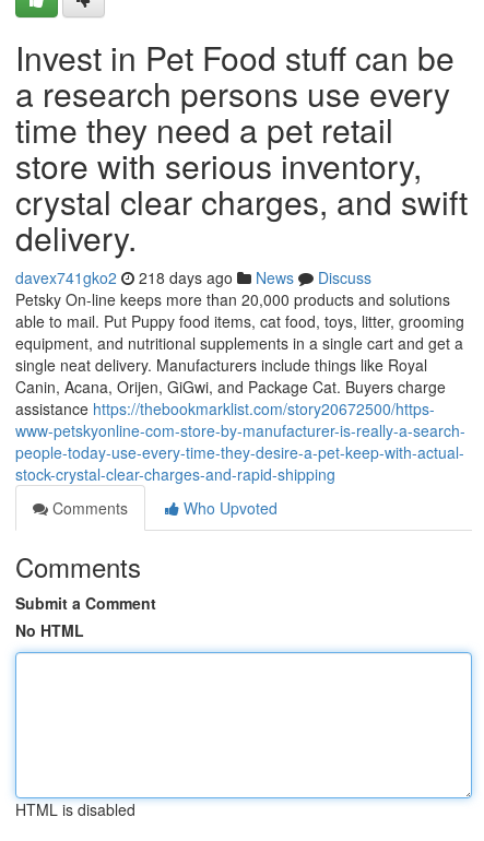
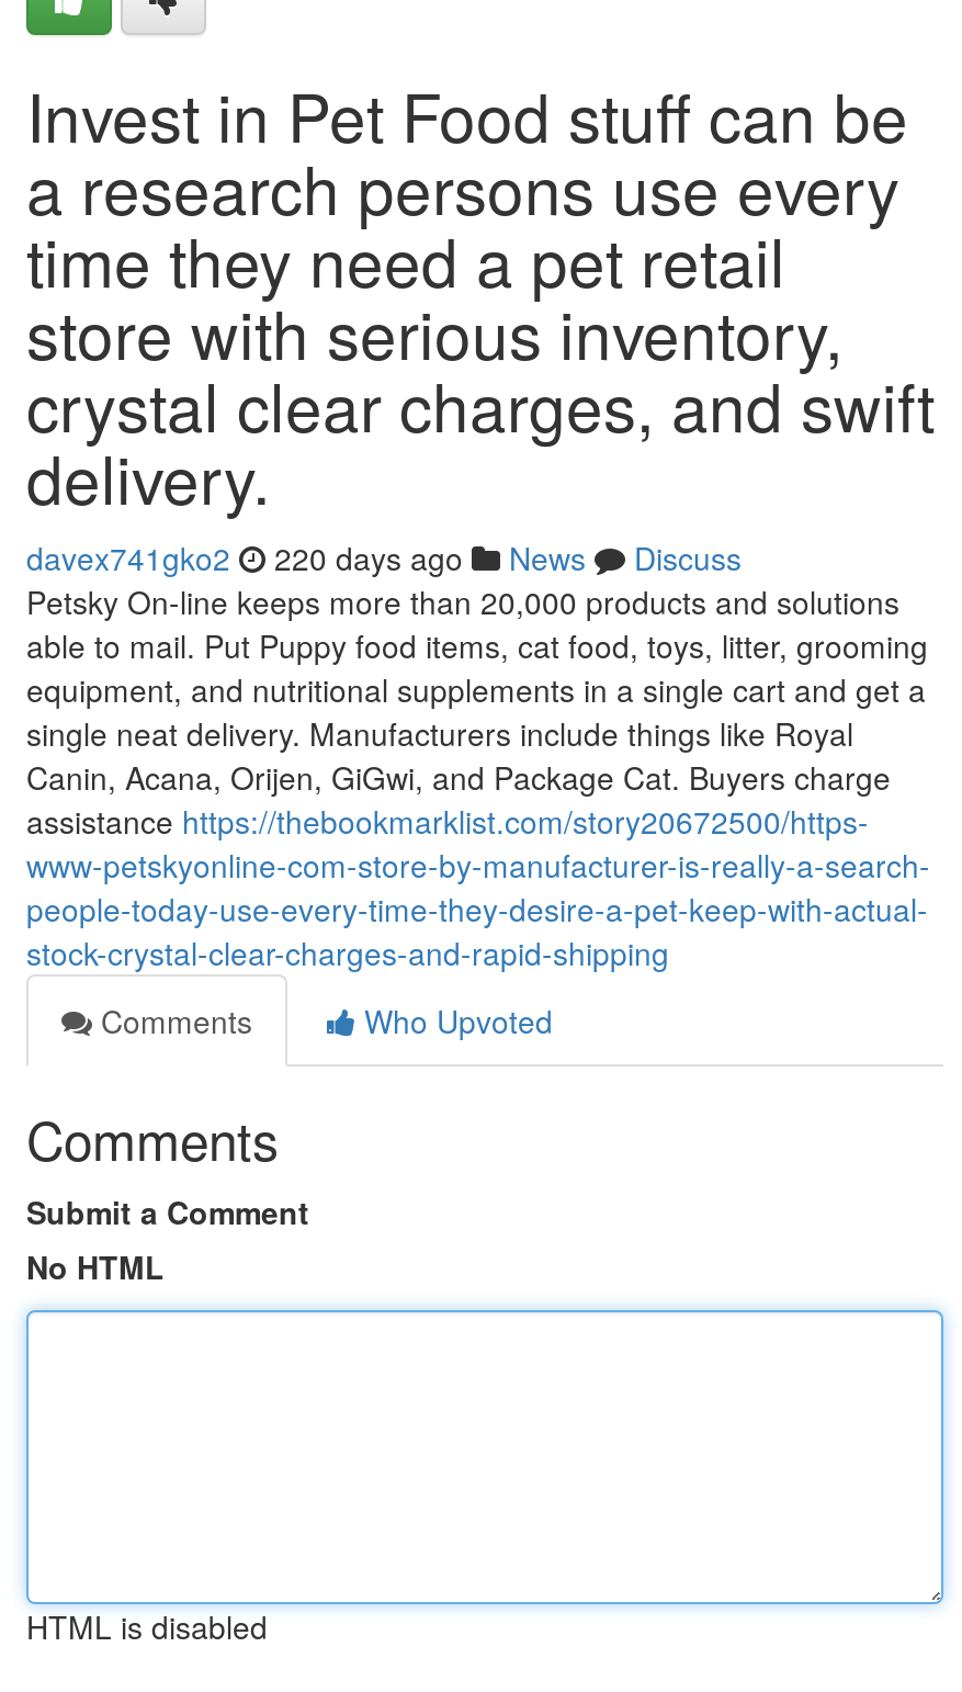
[15,266,371,288] davex741gko2 218 days ago News Discuss -> [26,535,742,579] davex741gko2 220 days ago News Discuss

